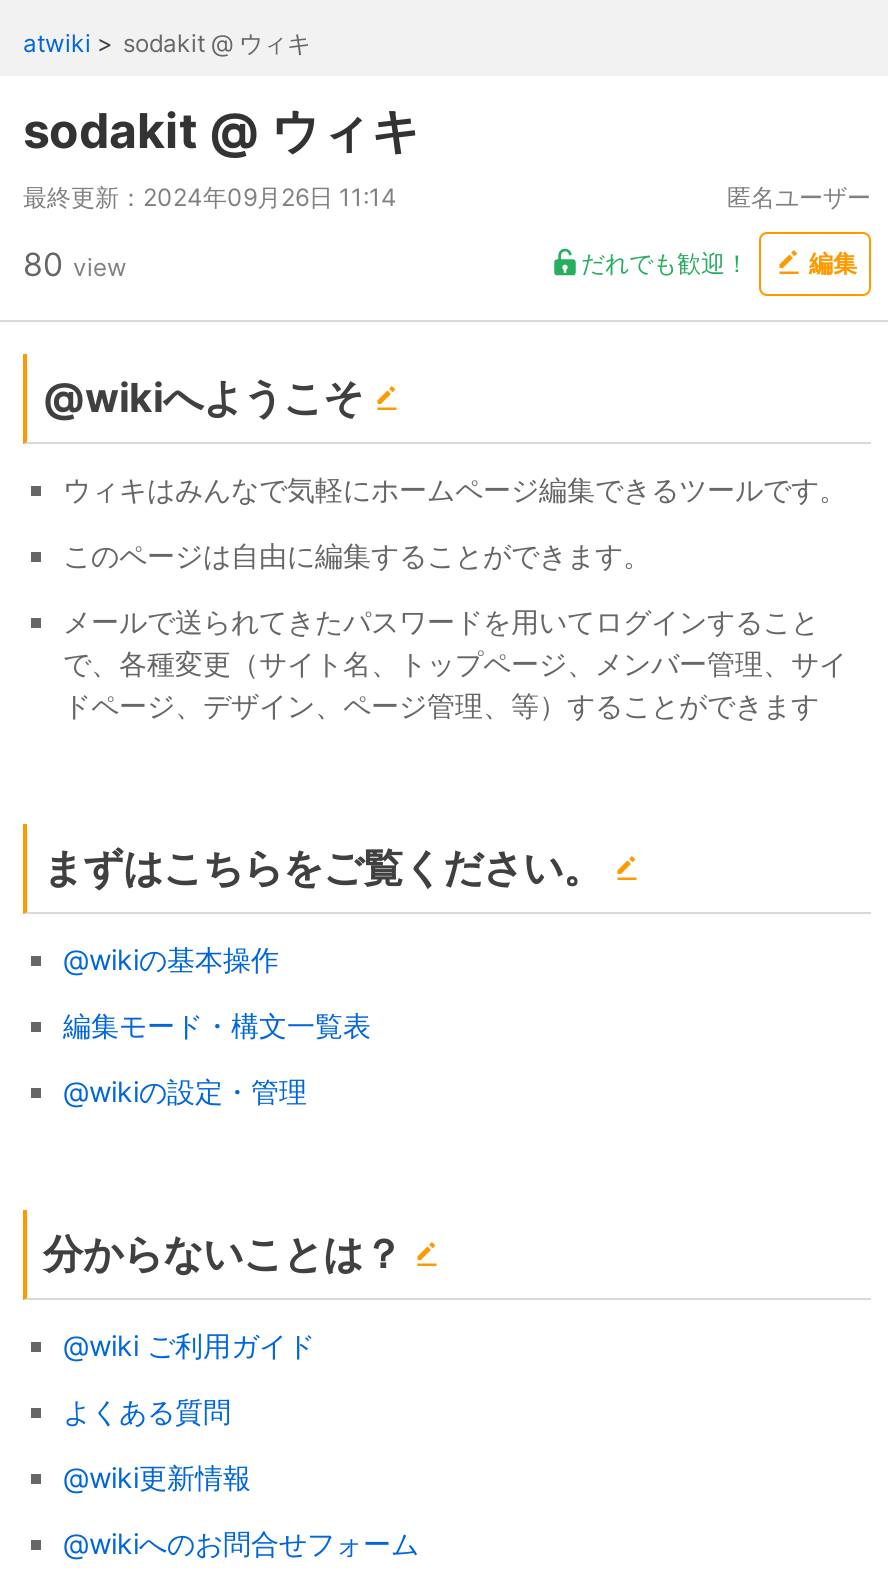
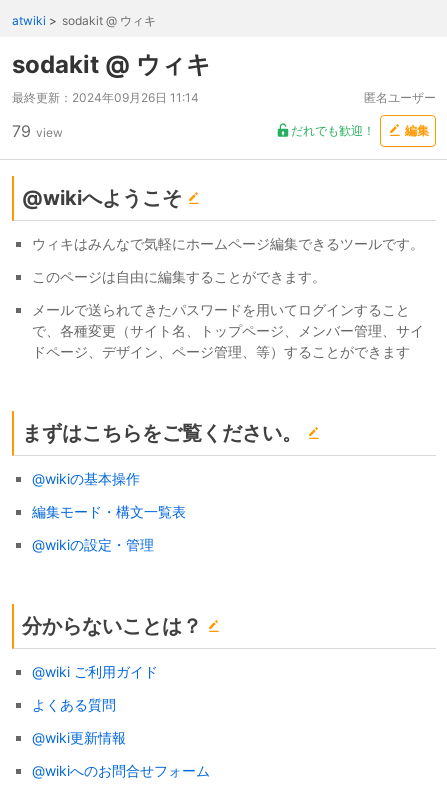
[23,244,127,284] 80 view -> [12,121,63,141] 79 view

